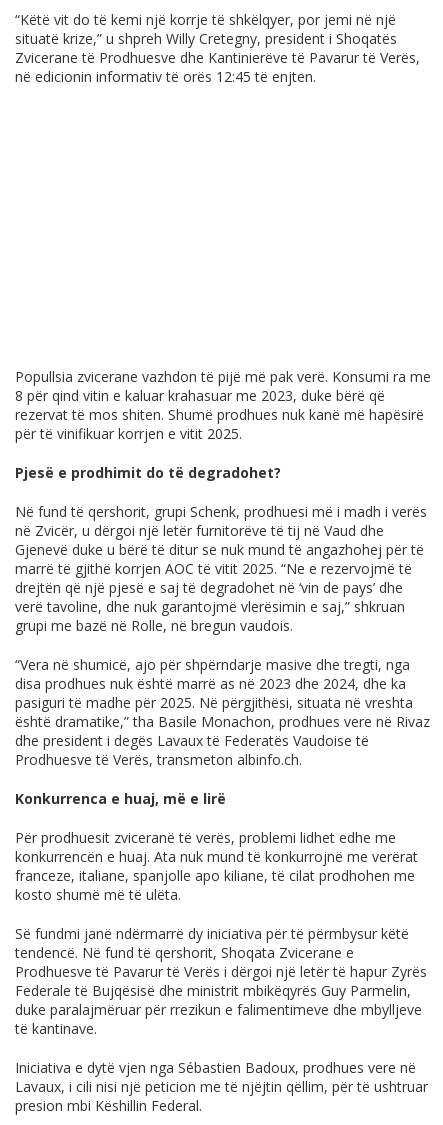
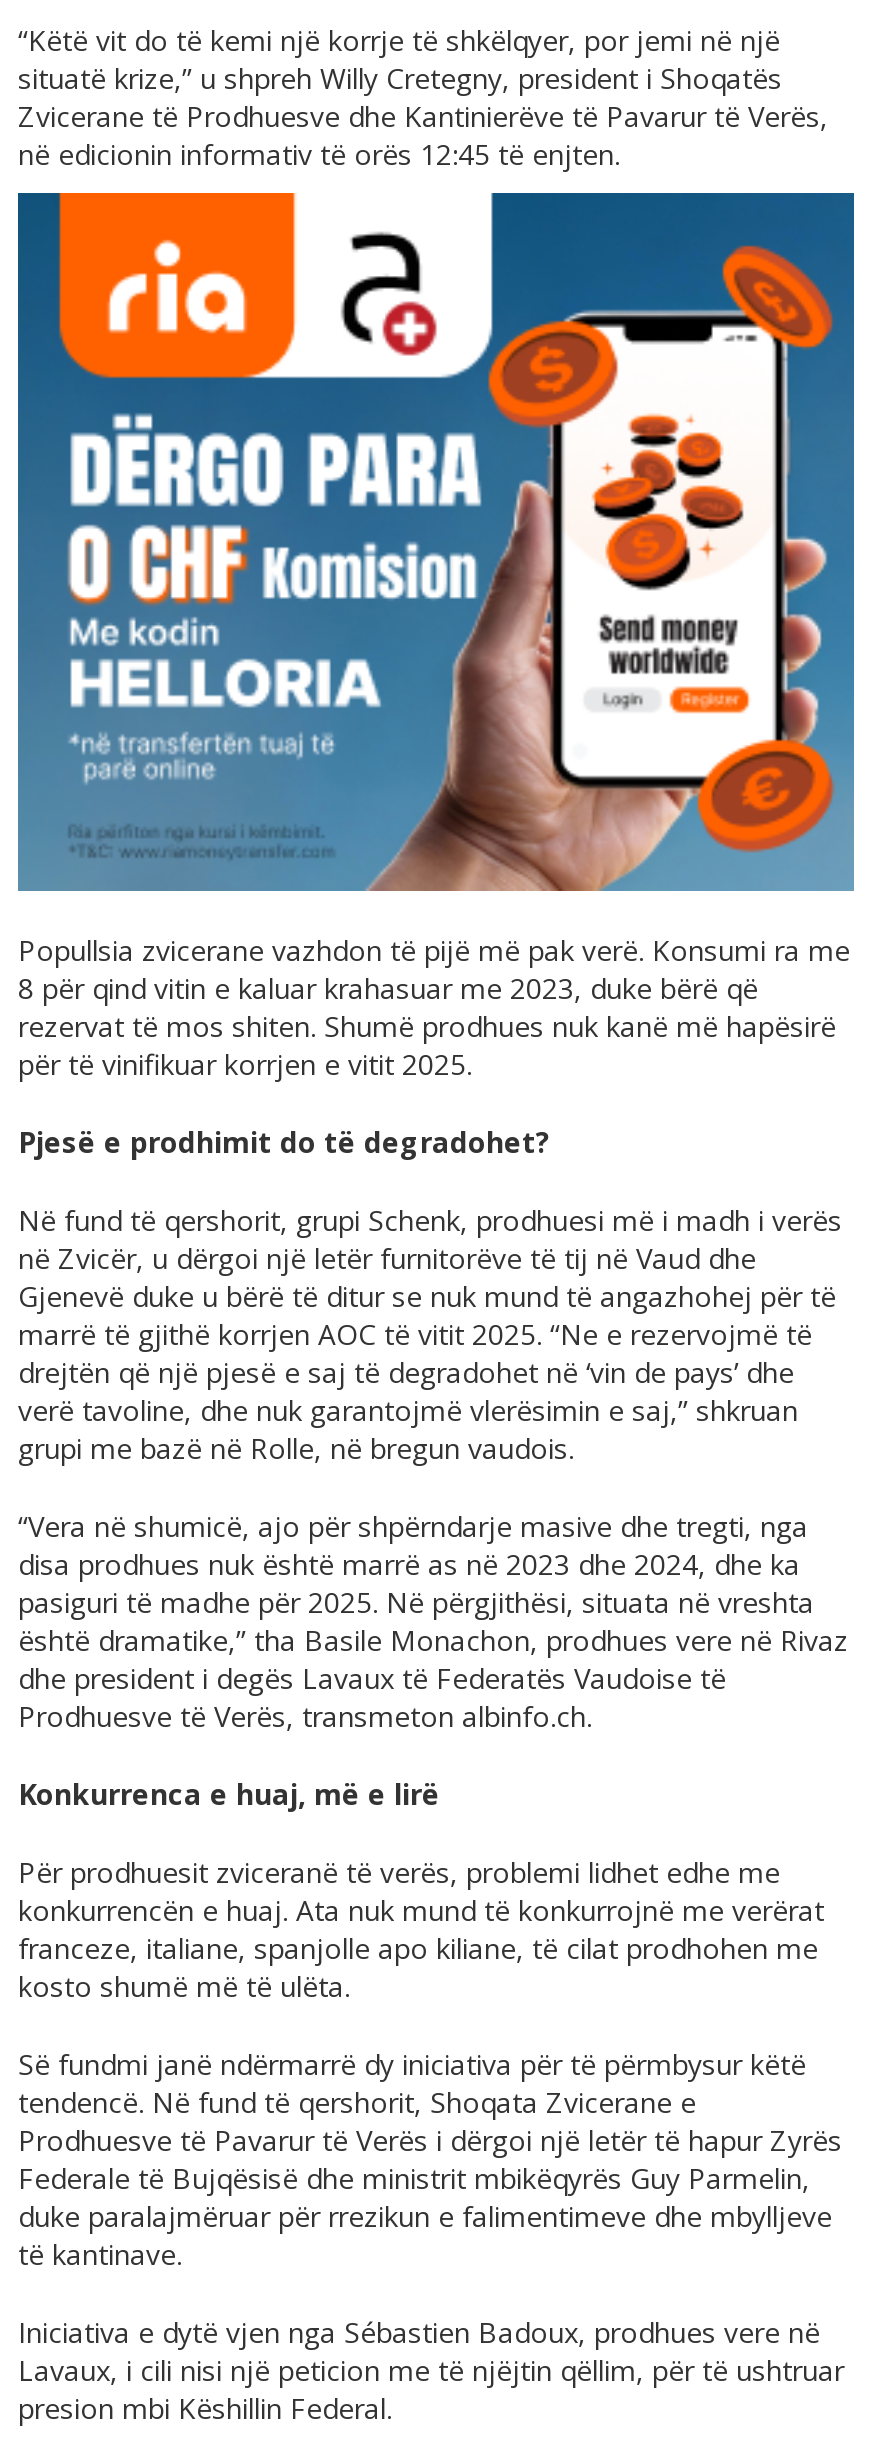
none -> [16,190,856,894] [image]

